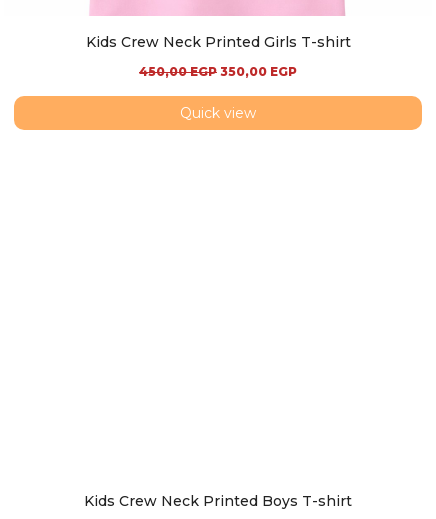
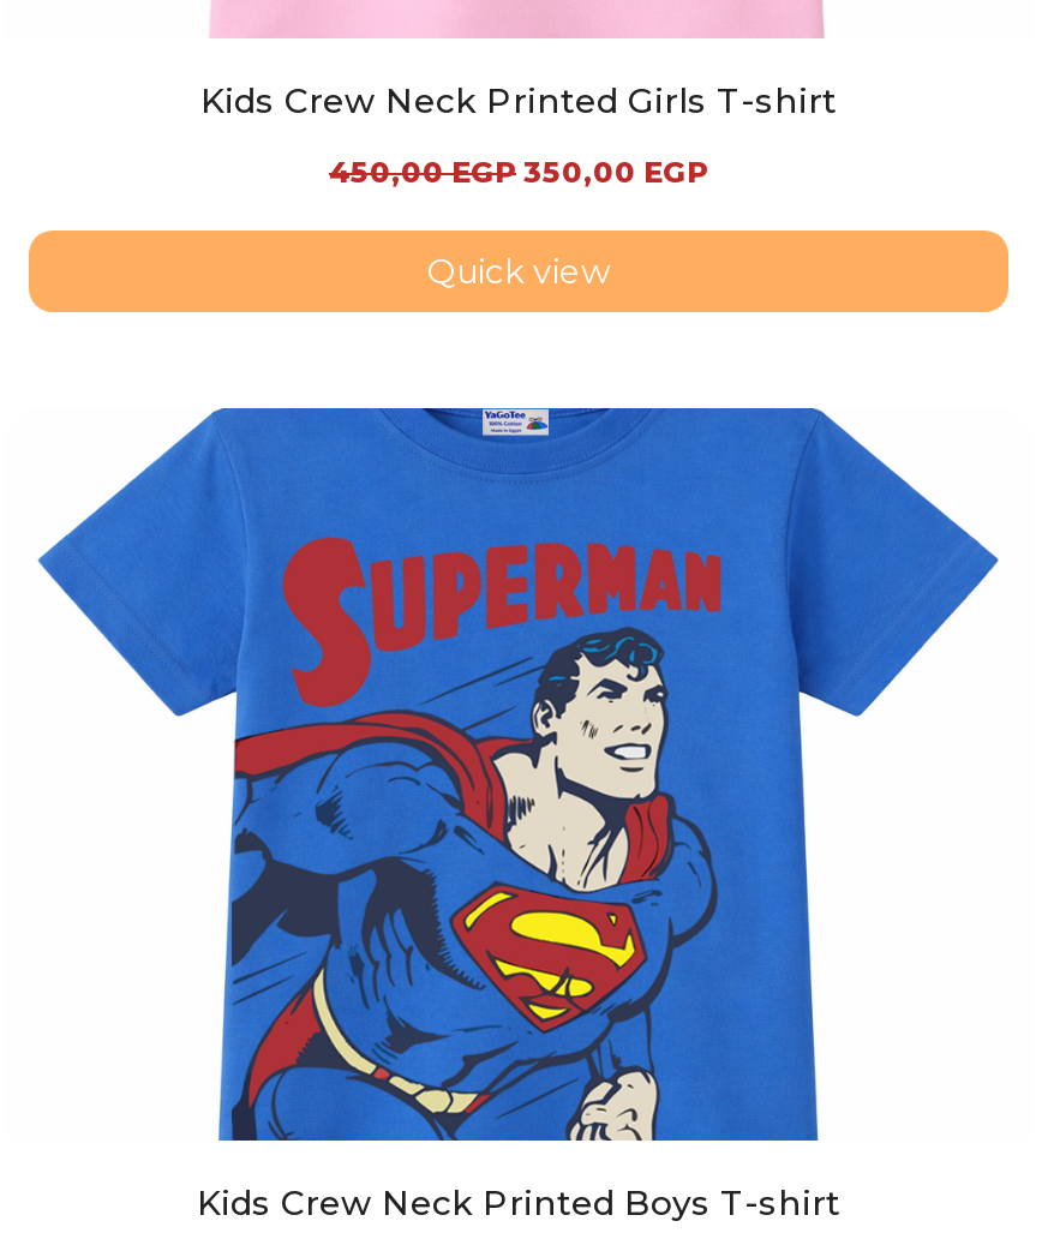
none -> [36,406,1001,1143] [image]

